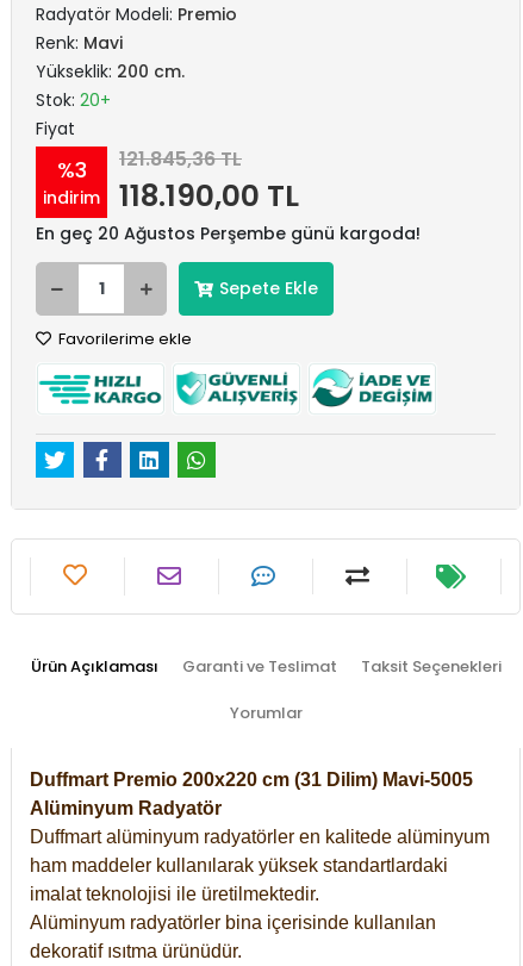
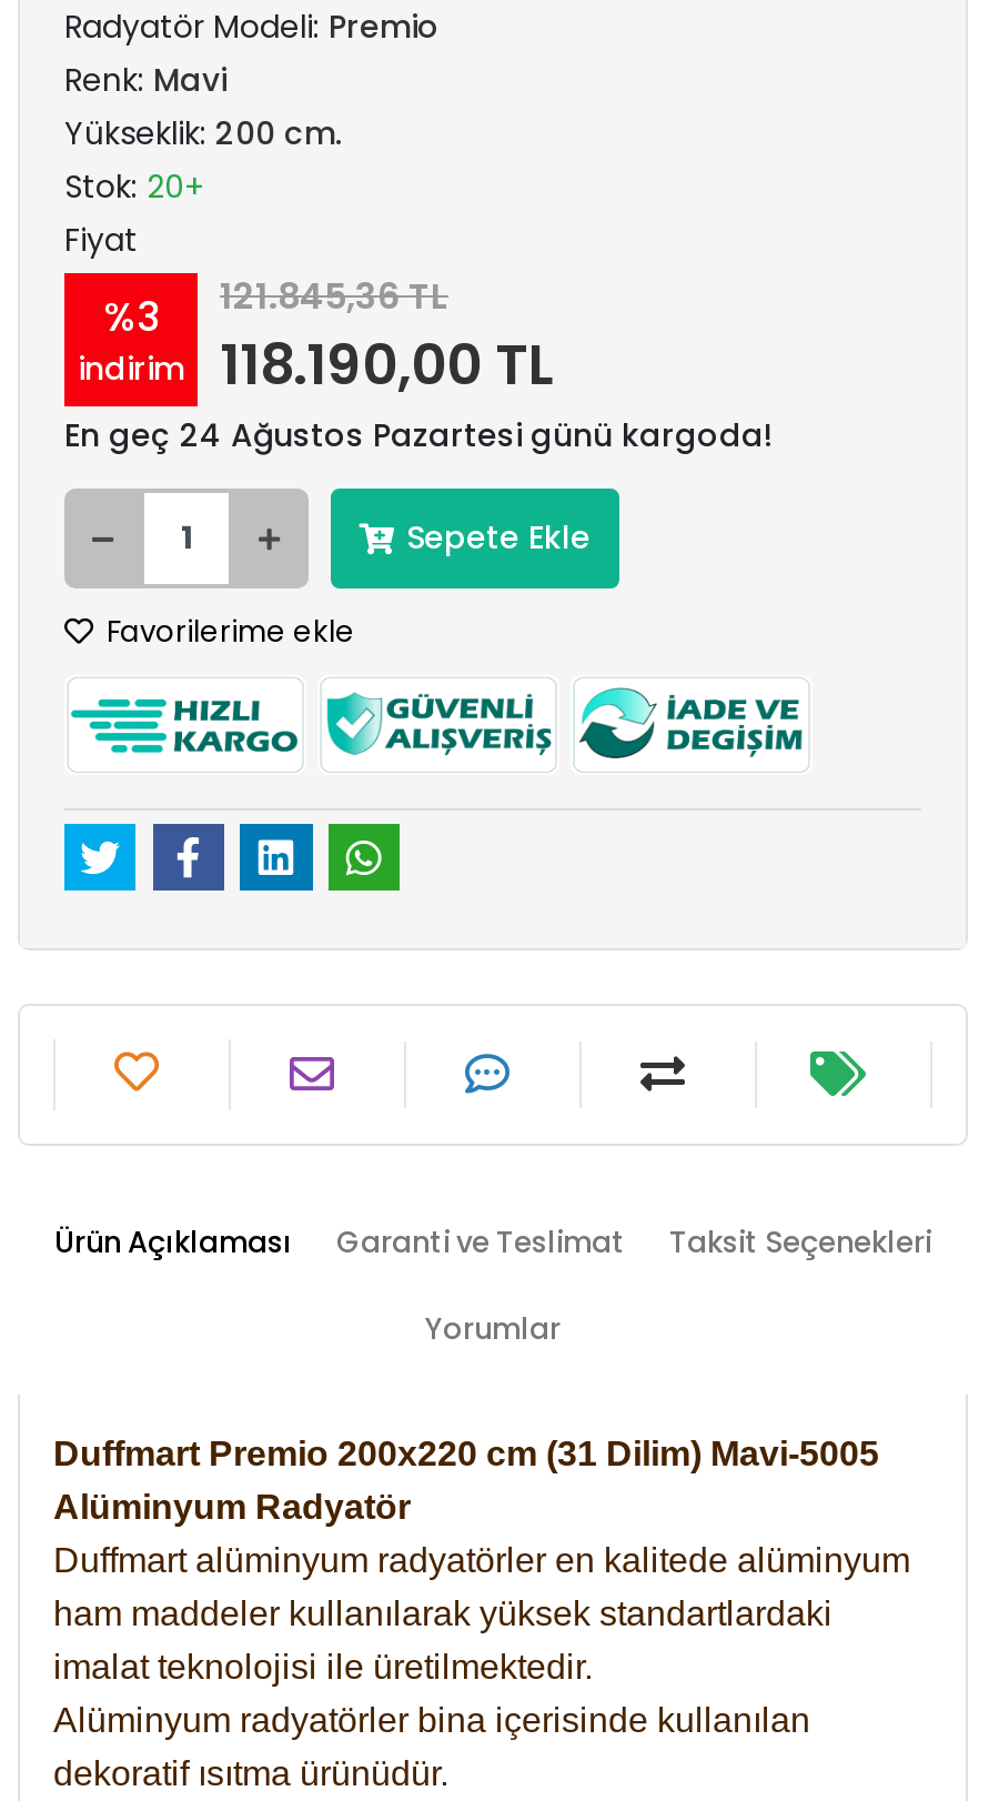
[36,222,421,245] En geç 20 Ağustos Perşembe günü kargoda! -> [64,413,773,457] En geç 24 Ağustos Pazartesi günü kargoda!

